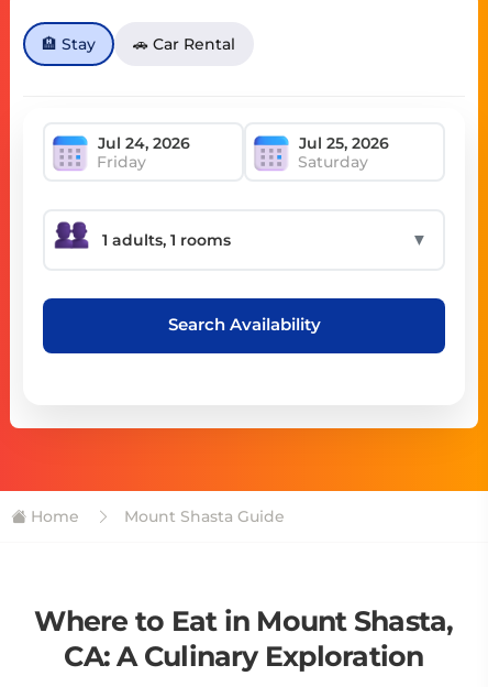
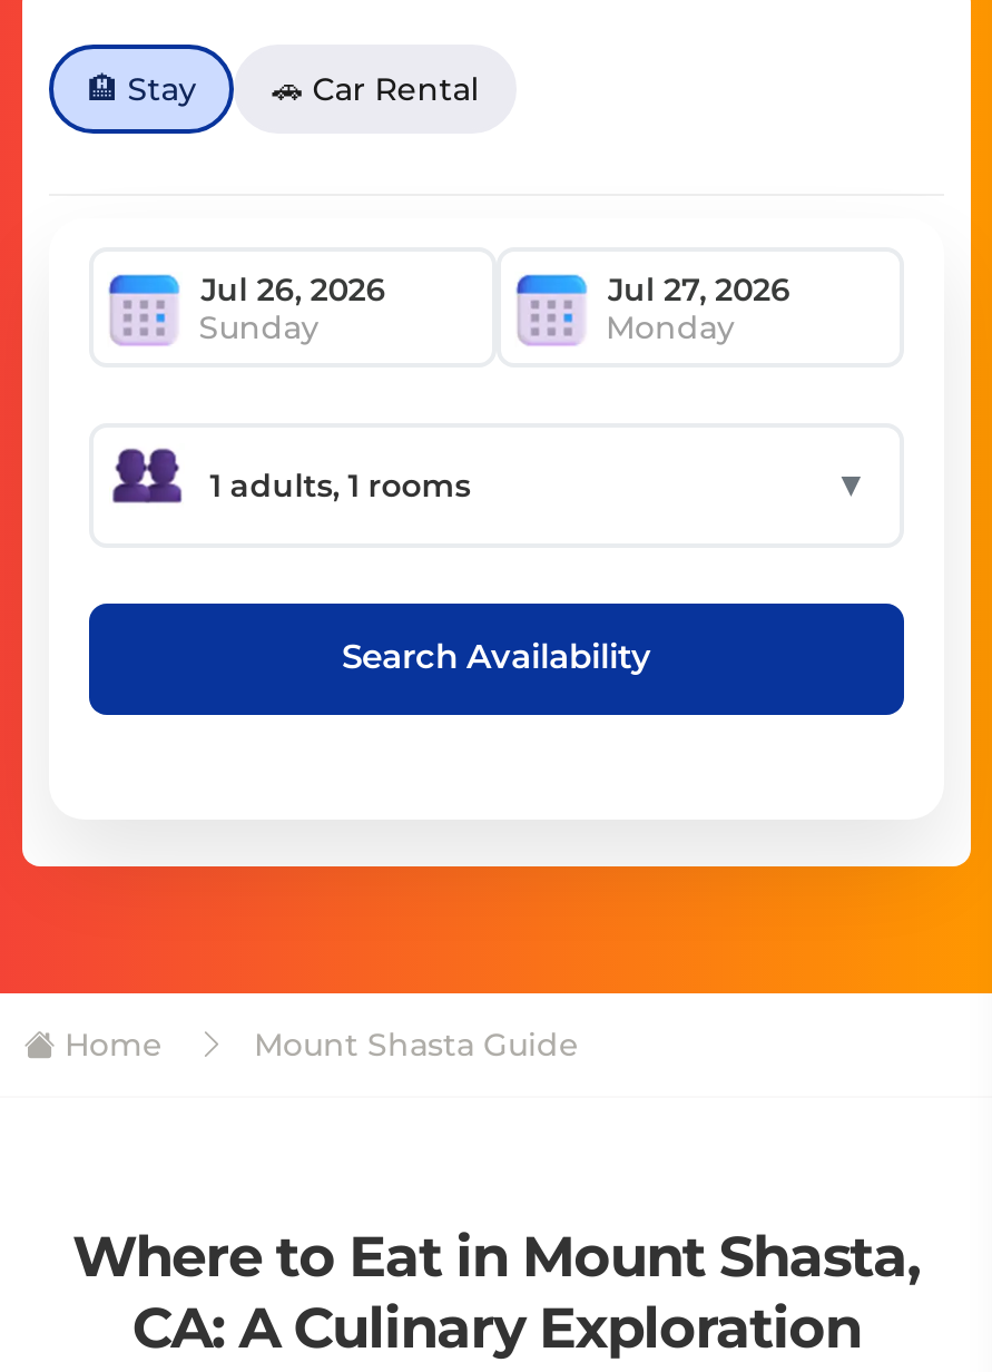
[97,152,368,172] Friday | Saturday -> [199,307,735,347] Sunday | Monday

